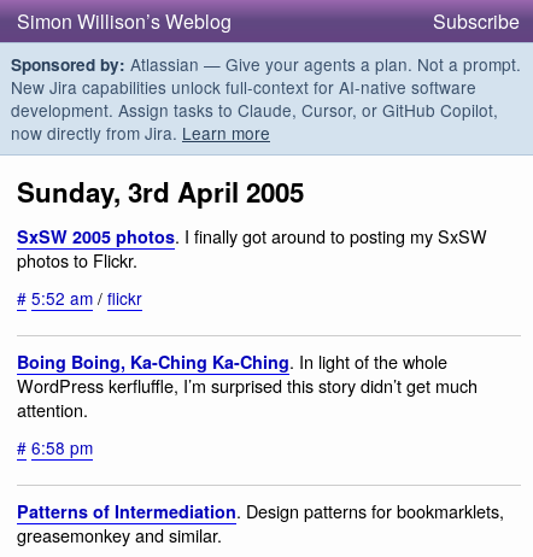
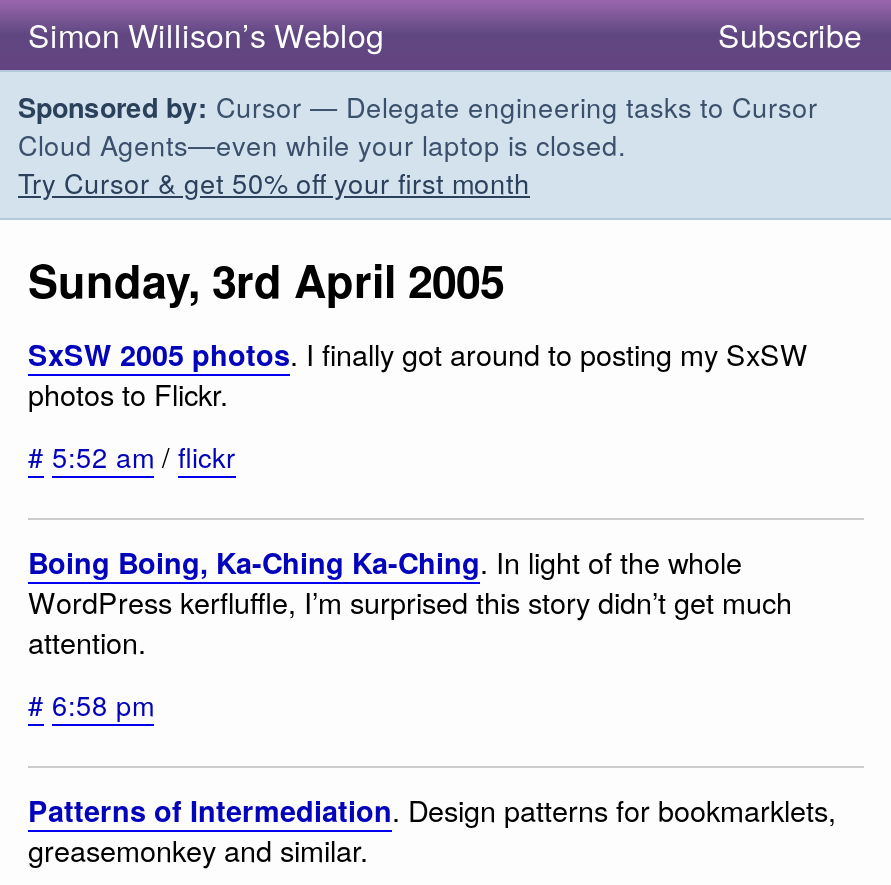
[11,52,521,145] Sponsored by: Atlassian — Give your agents a plan. Not a prompt. | New Jira capabilities unlock full-context for AI-native software | development. Assign tasks to Claude, Cursor, or GitHub Copilot, | now directly from Jira. Learn more -> [18,86,818,202] Sponsored by: Cursor — Delegate engineering tasks to Cursor | Cloud Agents—even while your laptop is closed. | Try Cursor & get 50% off your first month

